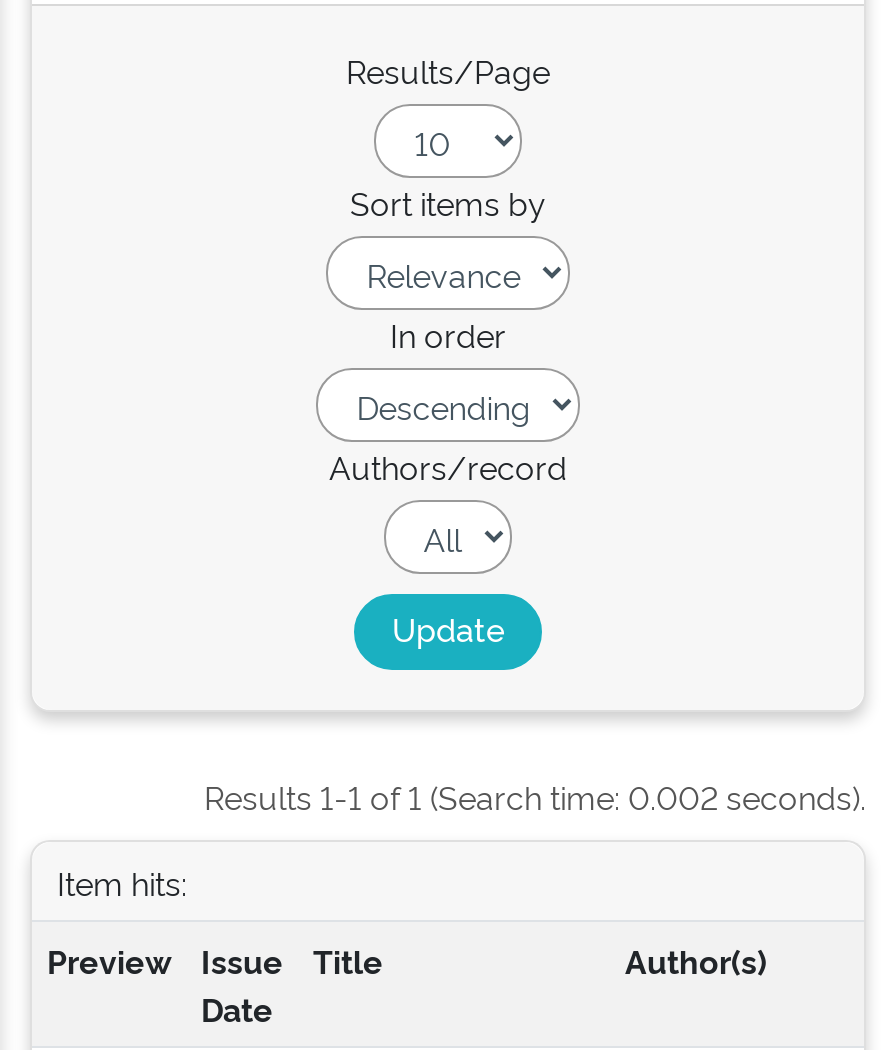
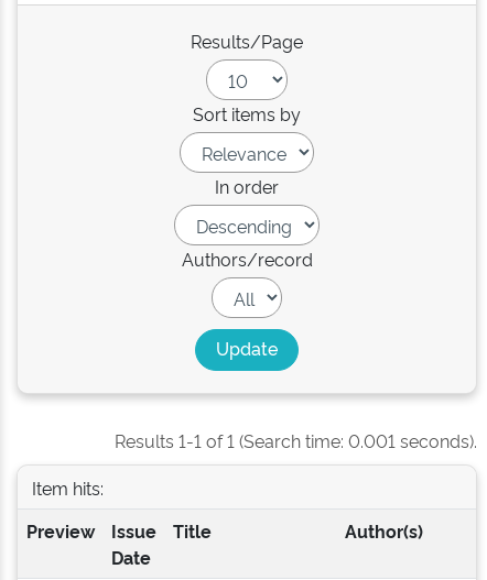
[204,774,866,818] Results 1-1 of 1 (Search time: 0.002 seconds). -> [115,428,477,452] Results 1-1 of 1 (Search time: 0.001 seconds).

